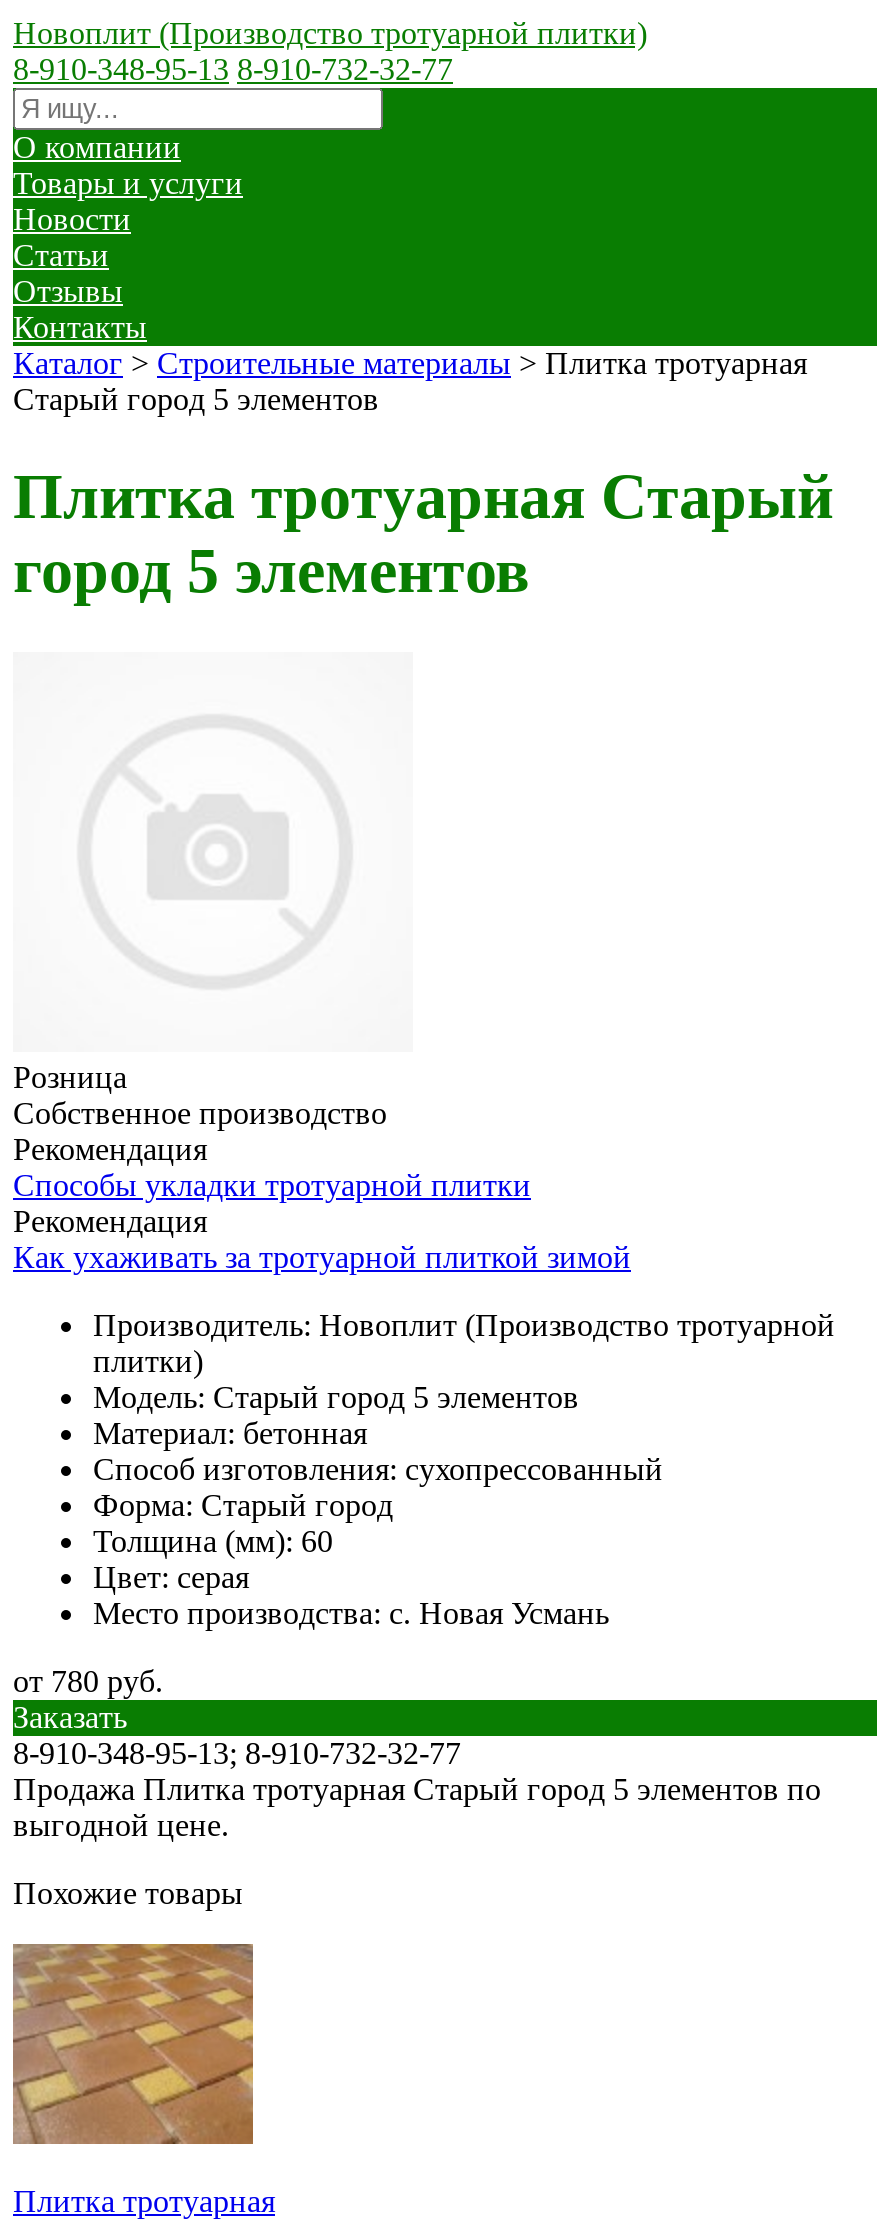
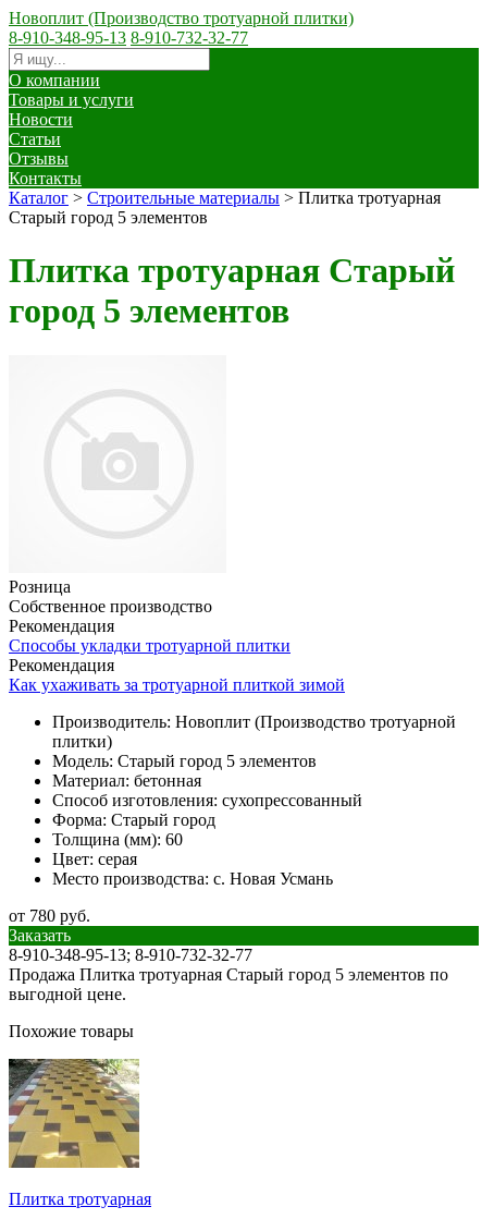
[11,1942,255,2144] [image] -> [8,1058,139,1168] [image]

